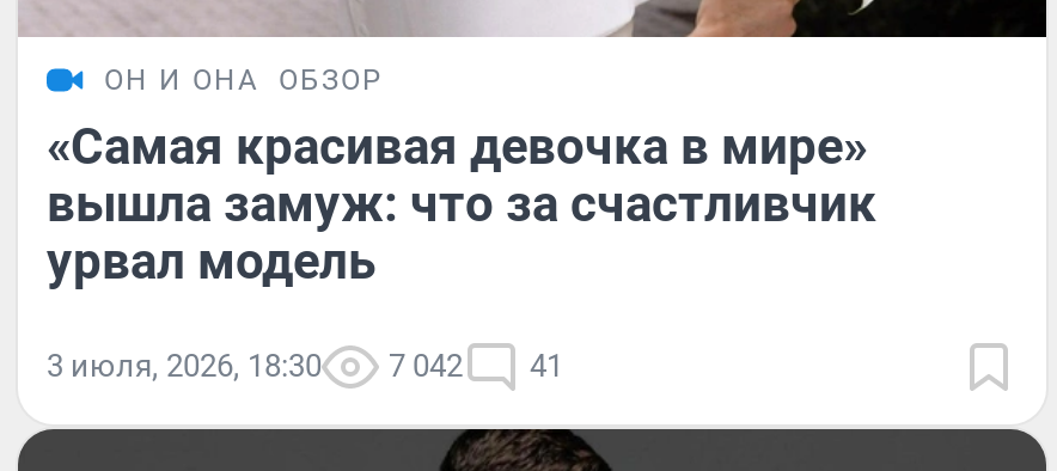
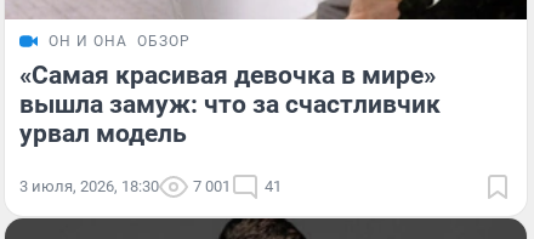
[47,349,563,385] 3 июля, 2026, 18:30 7 042 41 -> [19,177,282,195] 3 июля, 2026, 18:30 7 001 41

